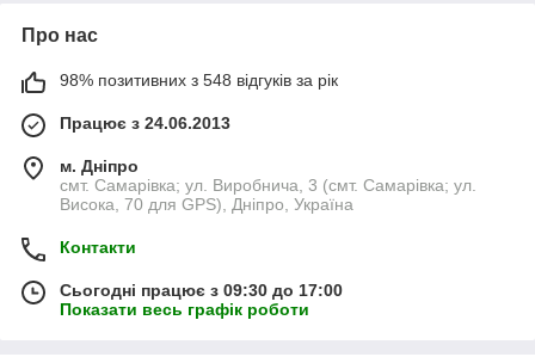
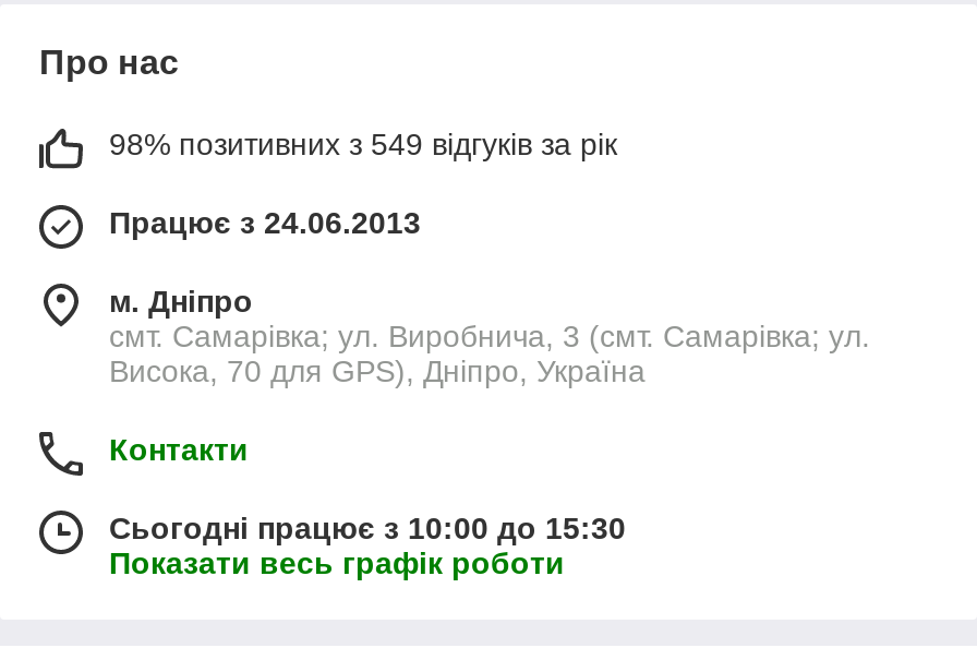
[60,70,338,89] 98% позитивних з 548 відгуків за рік -> [109,126,617,161] 98% позитивних з 549 відгуків за рік
[60,280,343,299] Сьогодні працює з 09:30 до 17:00 -> [109,510,626,545] Сьогодні працює з 10:00 до 15:30

